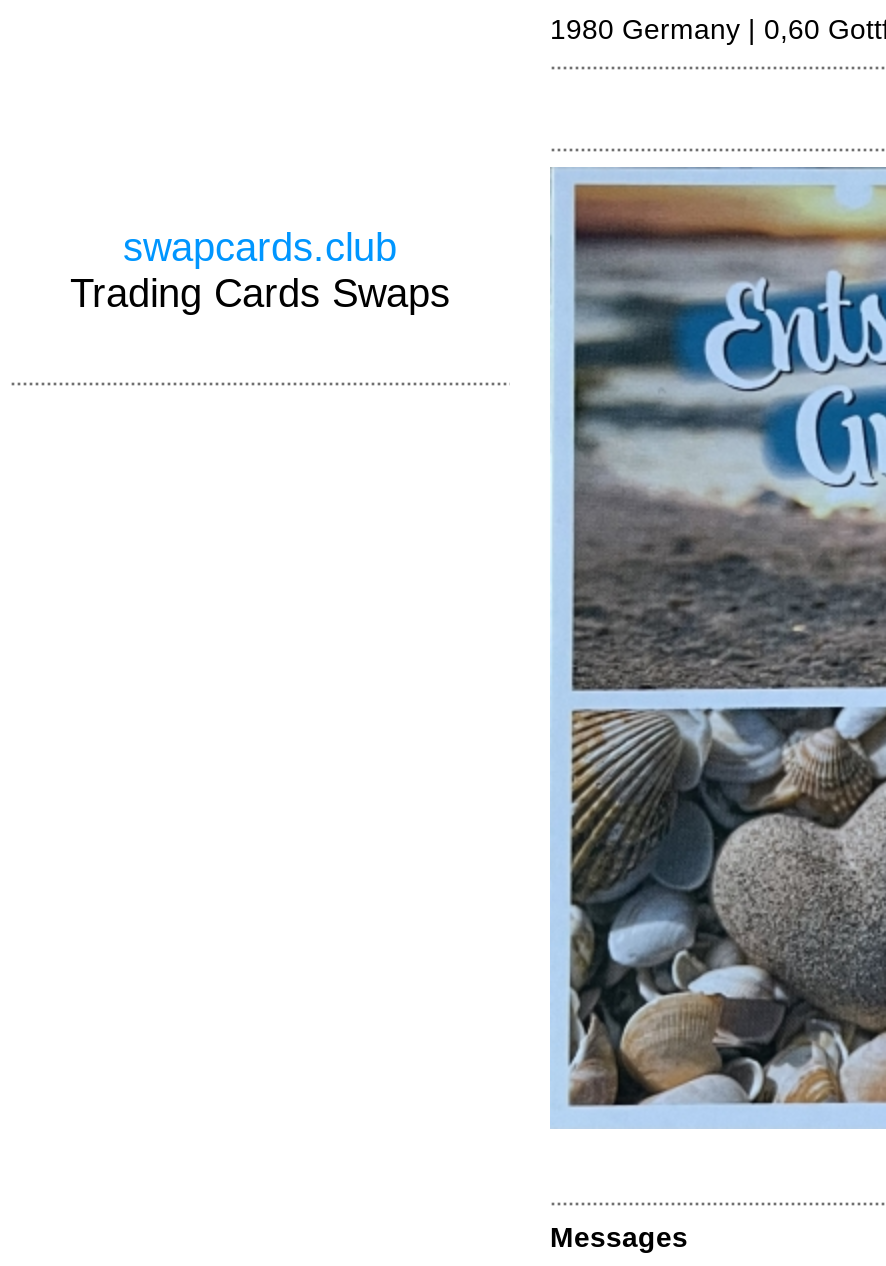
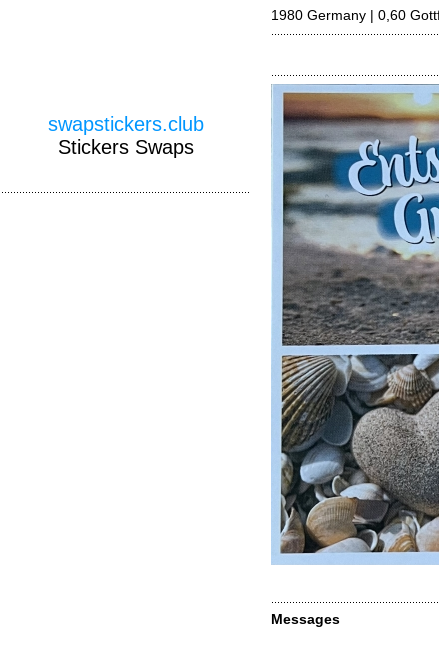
[70,225,450,315] swapcards.club | Trading Cards Swaps -> [48,113,204,158] swapstickers.club | Stickers Swaps

